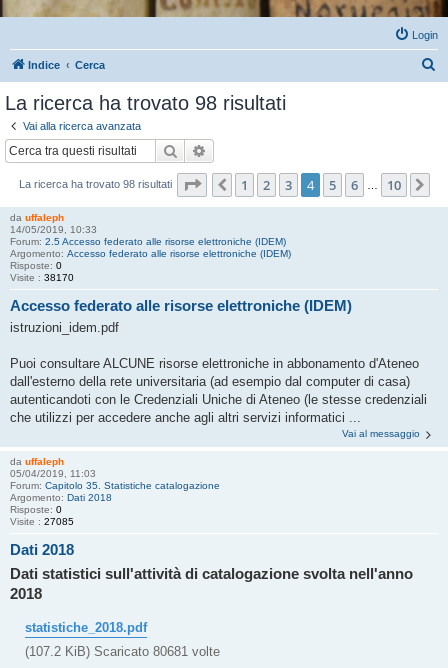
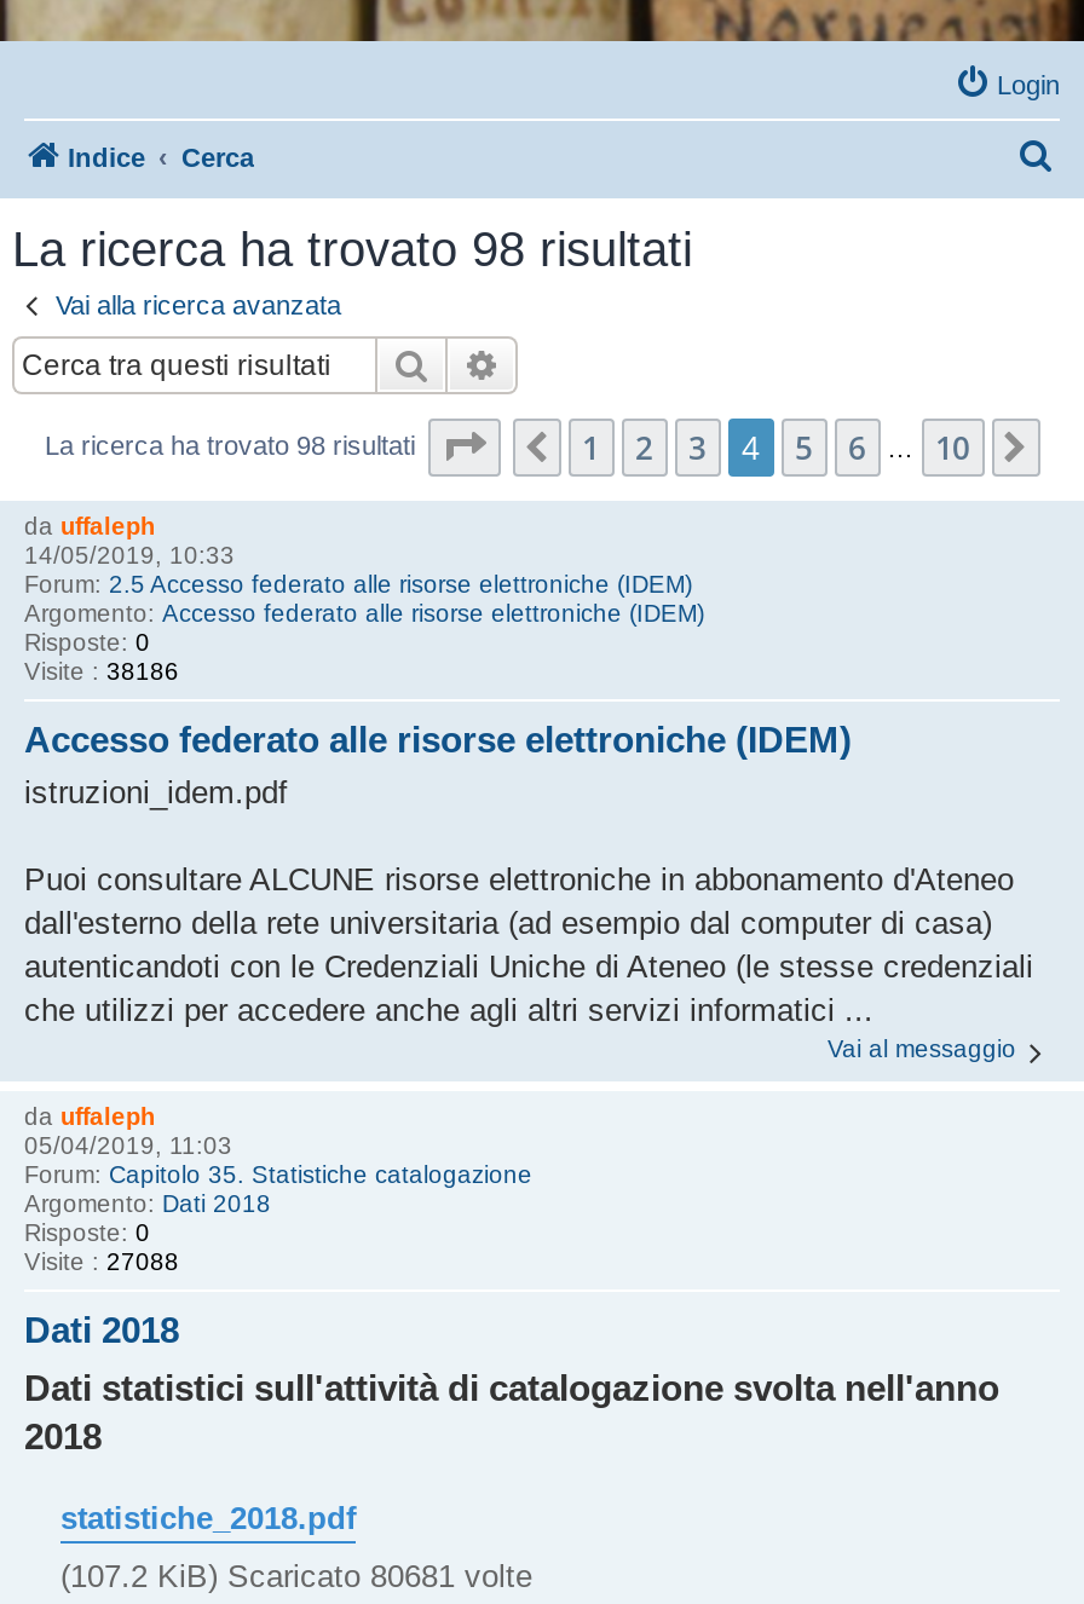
[10,271,74,282] Visite : 38170 -> [24,657,179,683] Visite : 38186
[10,516,74,527] Visite : 27085 -> [24,1248,179,1275] Visite : 27088

